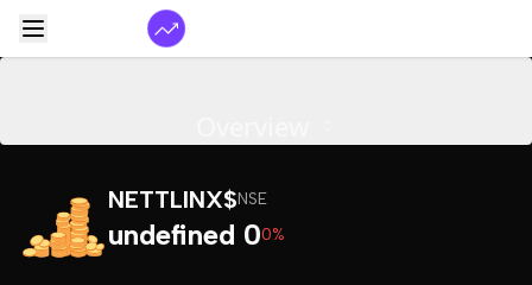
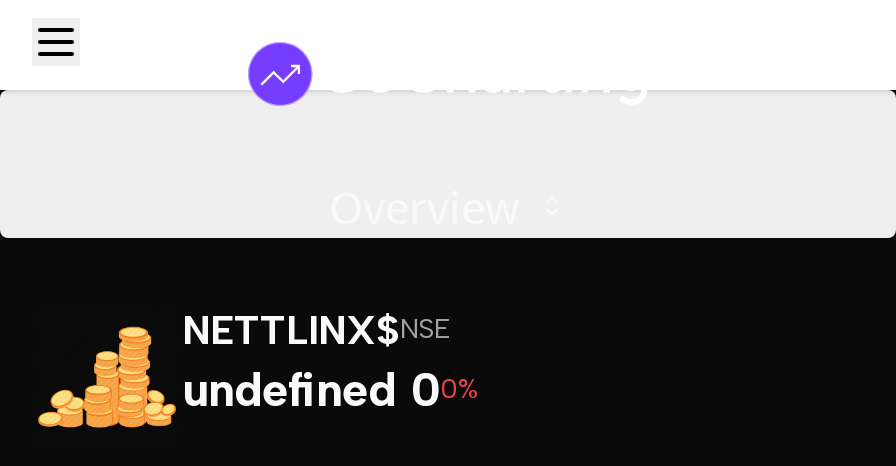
[146,8,186,66] [image] -> [246,10,314,108] [image]

